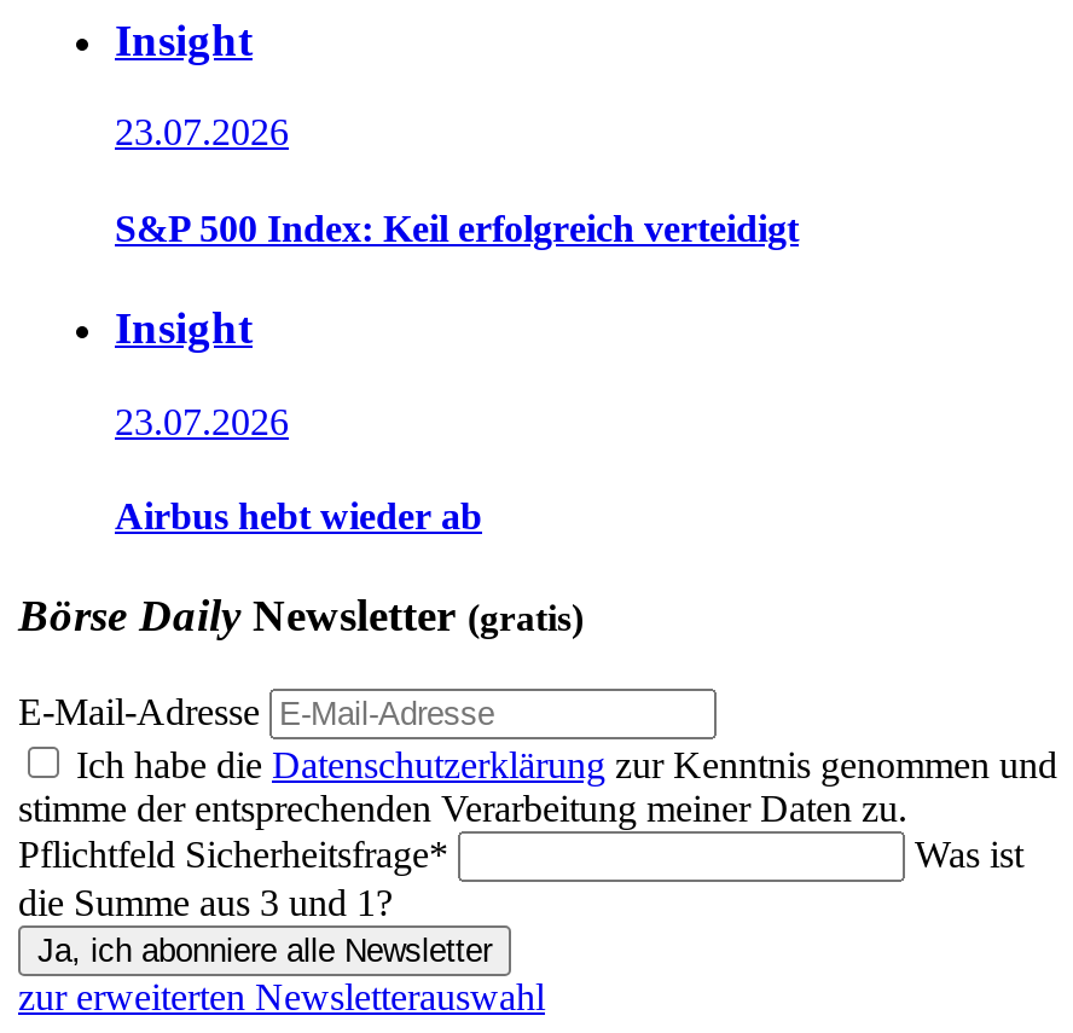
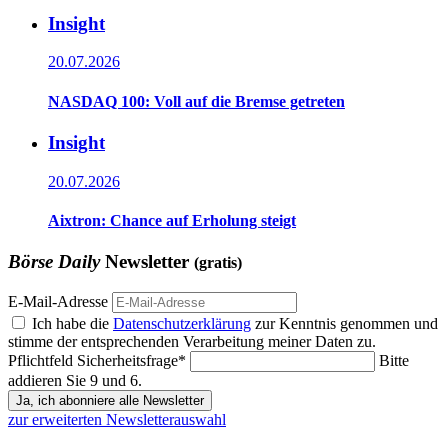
[115,112,289,153] 23.07.2026 -> [48,53,120,70] 20.07.2026
[115,207,799,248] S&P 500 Index: Keil erfolgreich verteidigt -> [48,93,345,110] NASDAQ 100: Voll auf die Bremse getreten
[115,400,289,441] 23.07.2026 -> [48,173,120,190] 20.07.2026
[115,495,482,536] Airbus hebt wieder ab -> [48,212,296,229] Aixtron: Chance auf Erholung steigt
[18,833,1023,923] Was ist | die Summe aus 3 und 1? -> [8,352,409,389] Bitte | addieren Sie 9 und 6.

